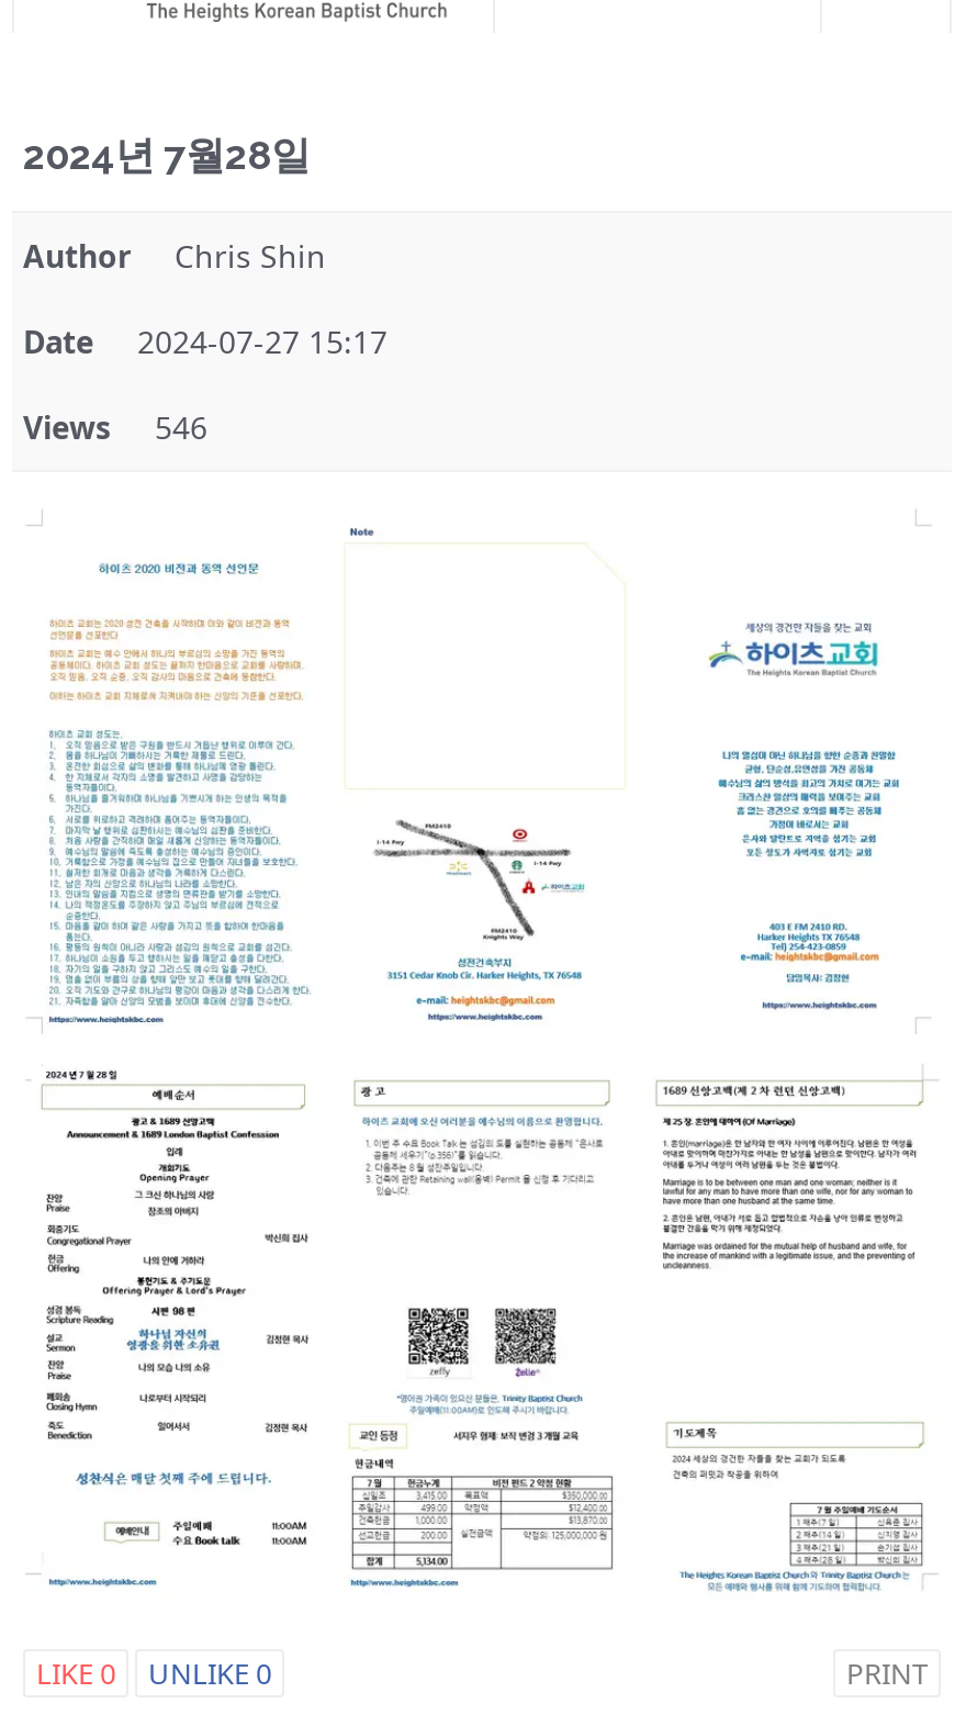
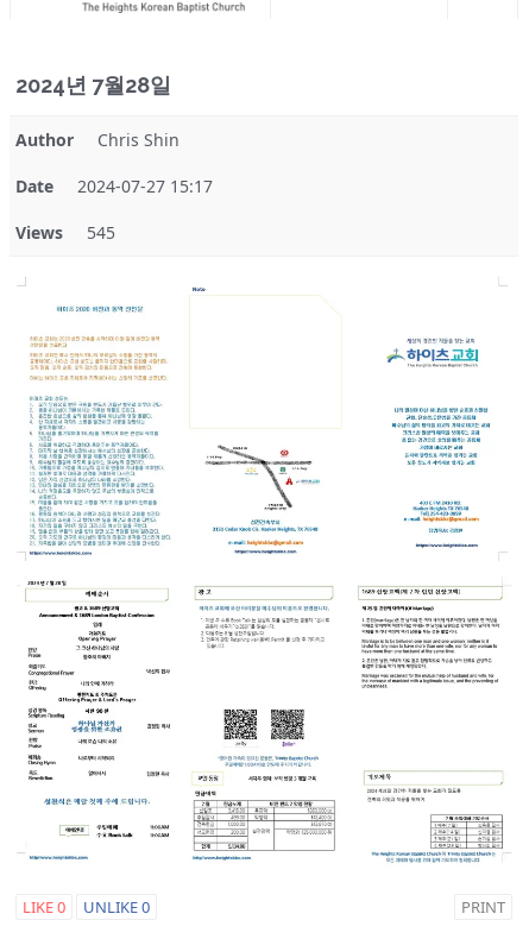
[23,406,207,448] Views 546 -> [15,221,115,244] Views 545

